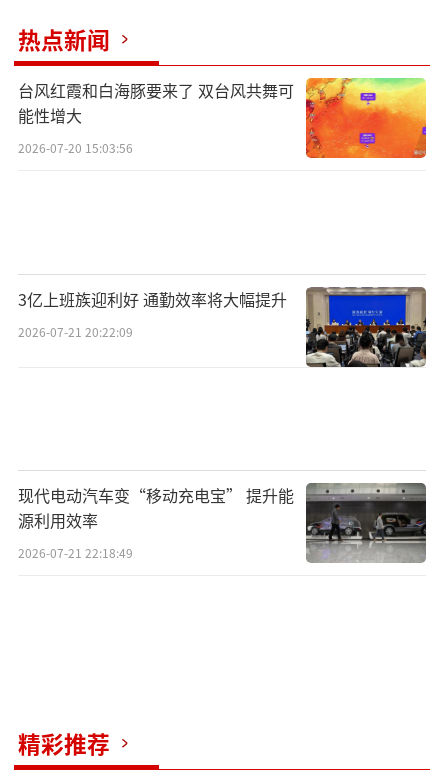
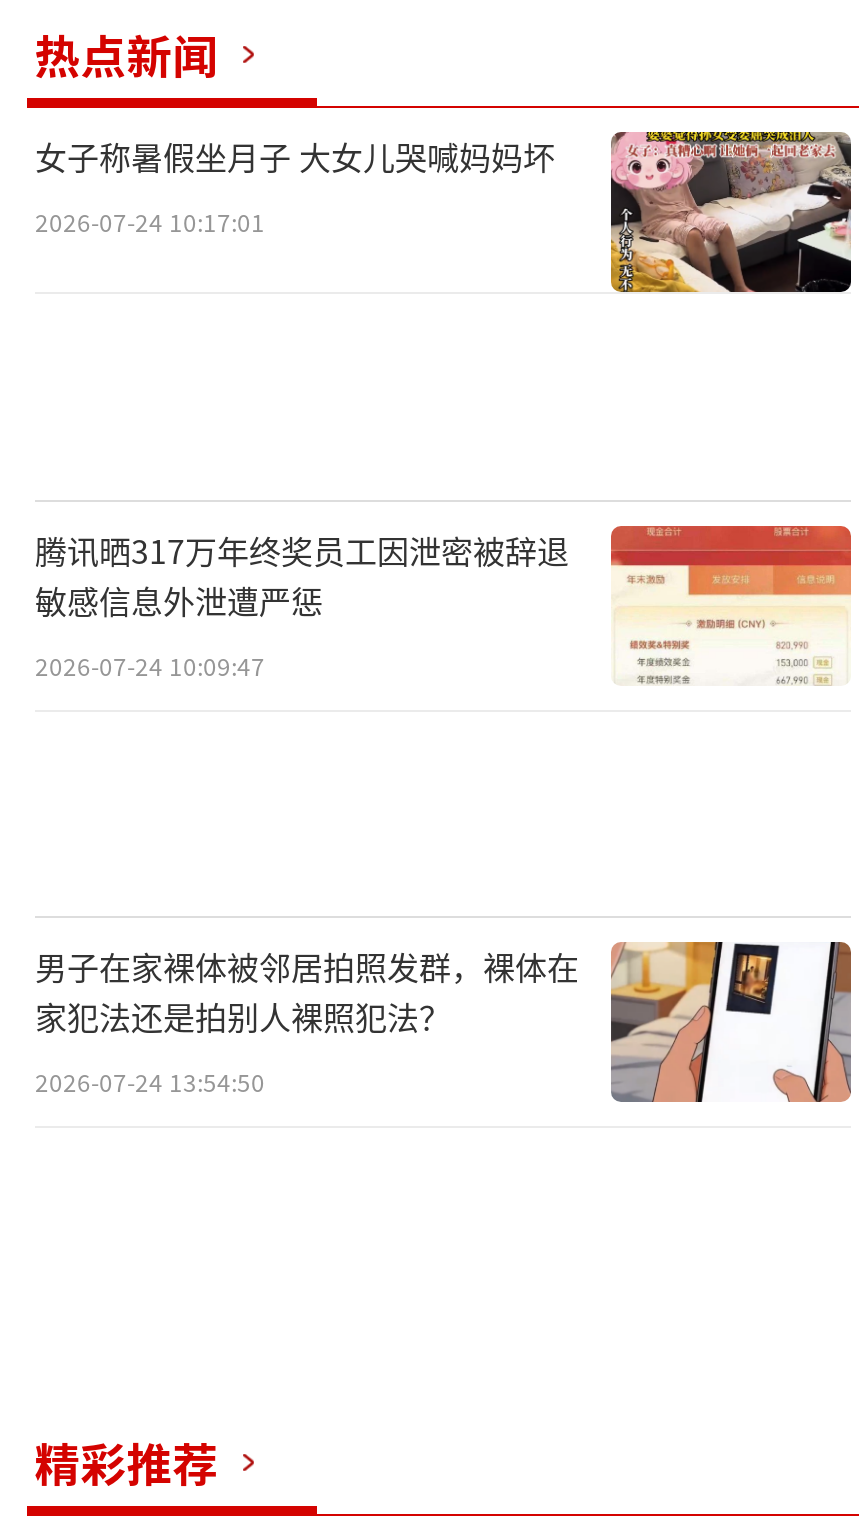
[18,77,427,159] [image] | 台风红霞和白海豚要来了 双台风共舞可 | 能性增大 -> [35,130,853,294] [image] | 女子称暑假坐月子 大女儿哭喊妈妈坏
[18,139,133,156] 2026-07-20 15:03:56 -> [35,204,265,238] 2026-07-24 10:17:01
[18,275,427,368] [image] | 3亿上班族迎利好 通勤效率将大幅提升 -> [35,524,853,710] [image] | 腾讯晒317万年终奖员工因泄密被辞退 | 敏感信息外泄遭严惩
[18,322,133,339] 2026-07-21 20:22:09 -> [35,647,265,681] 2026-07-24 10:09:47
[18,482,427,563] [image] | 现代电动汽车变“移动充电宝” 提升能 | 源利用效率 -> [35,940,853,1102] [image] | 男子在家裸体被邻居拍照发群，裸体在 | 家犯法还是拍别人裸照犯法？
[18,544,133,561] 2026-07-21 22:18:49 -> [35,1065,265,1099] 2026-07-24 13:54:50

